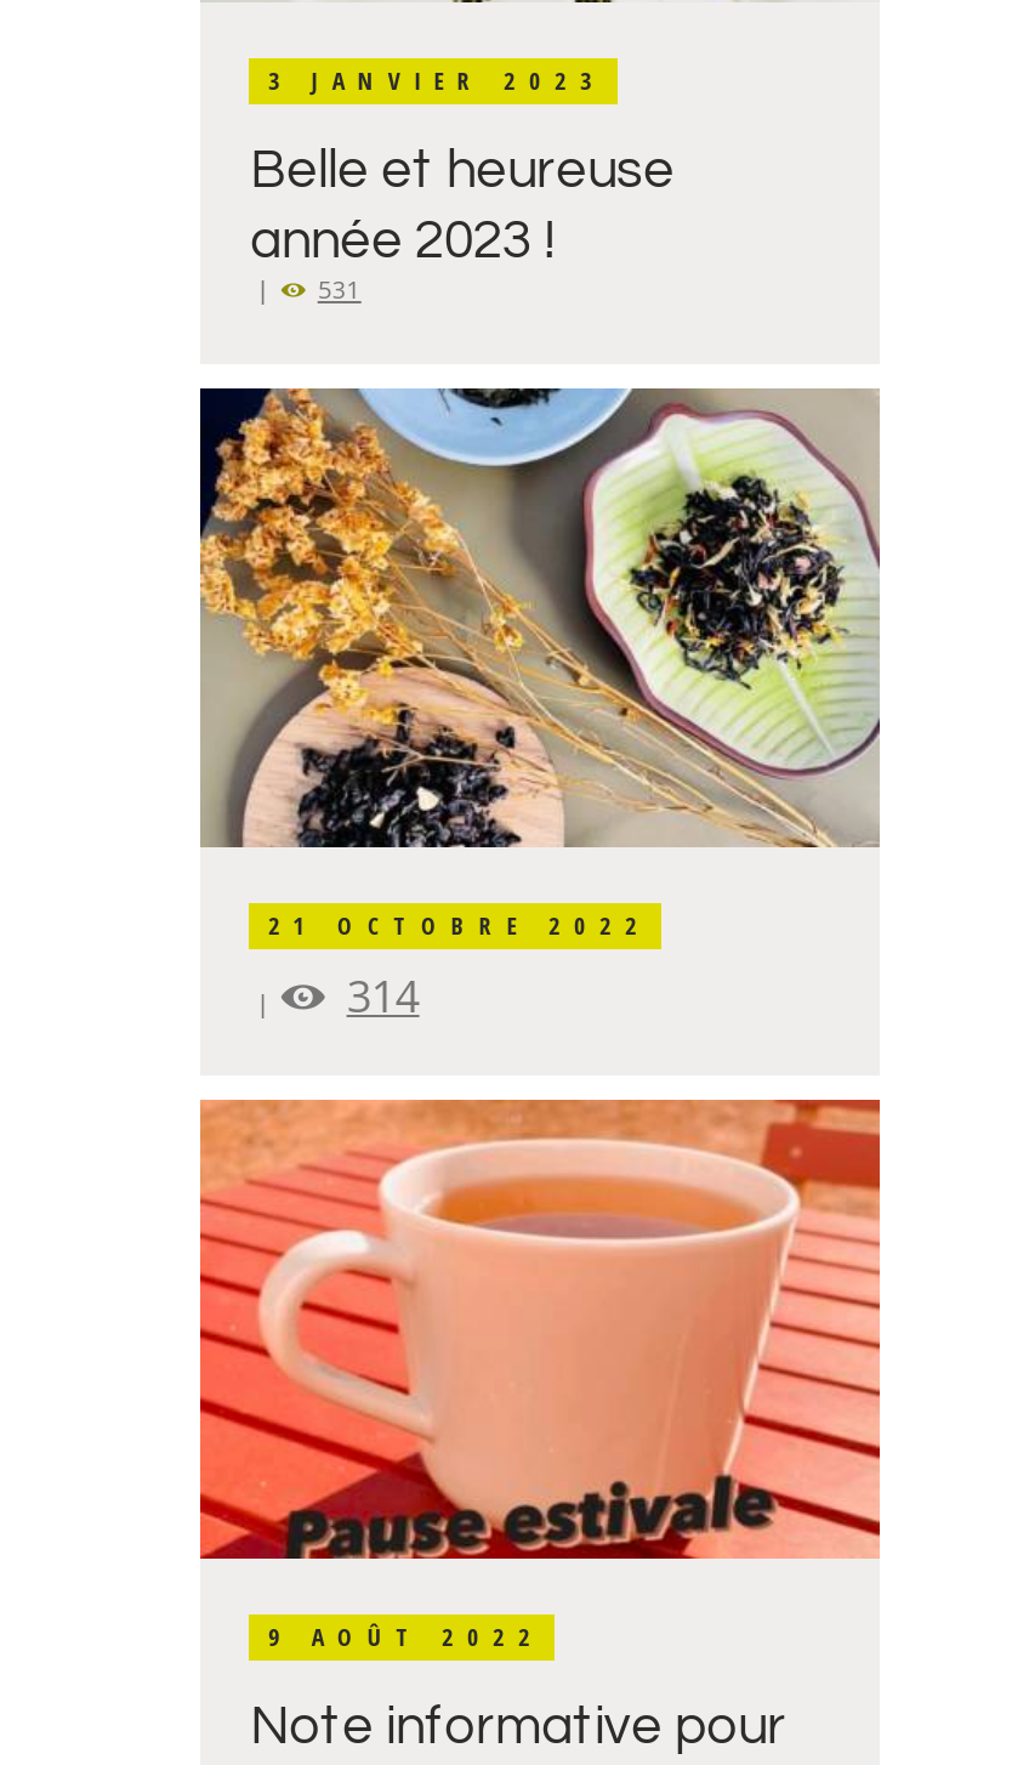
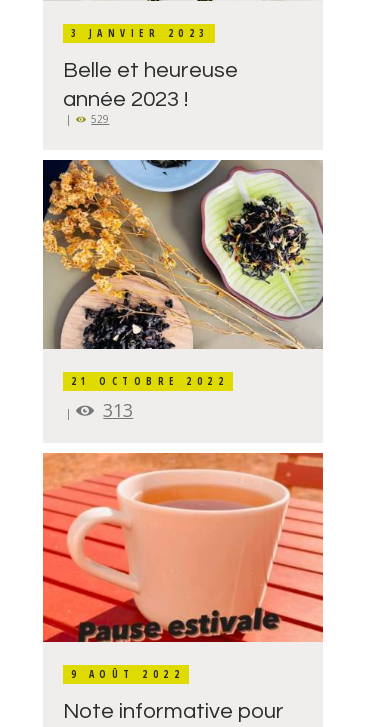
[317,271,361,305] 531 -> [91,111,109,125] 529
[347,965,419,1024] 314 -> [103,398,133,422] 313

